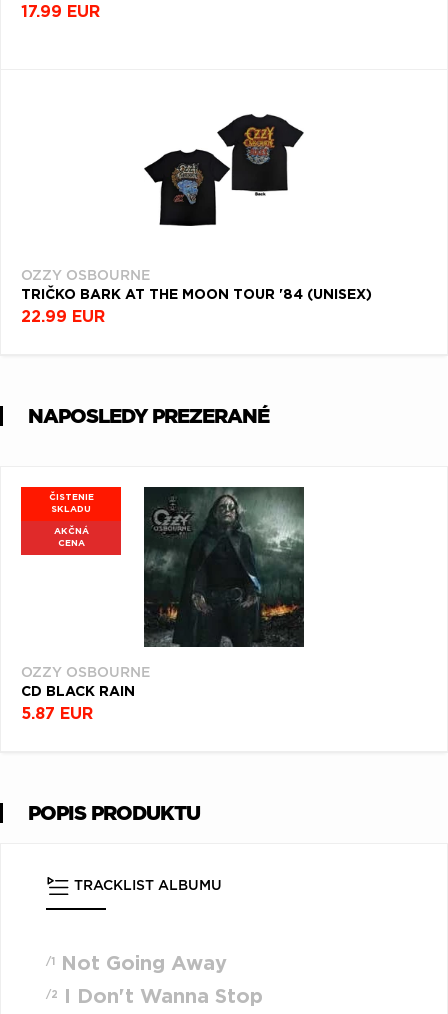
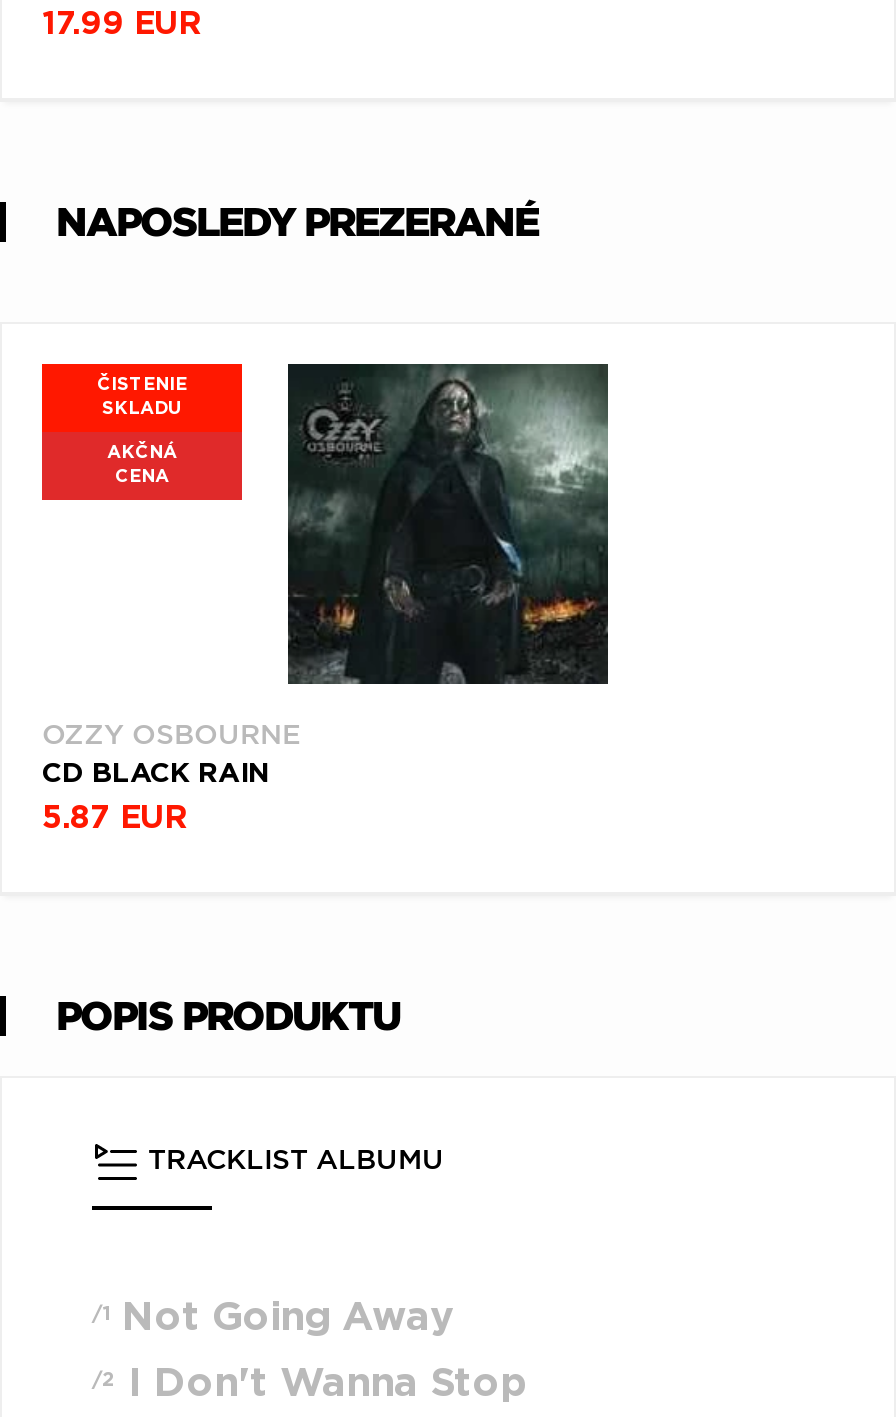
[143,114,304,227] [image] -> none
[21,267,372,325] OZZY OSBOURNE | TRIČKO BARK AT THE MOON TOUR '84 (UNISEX) | 22.99 EUR -> none

